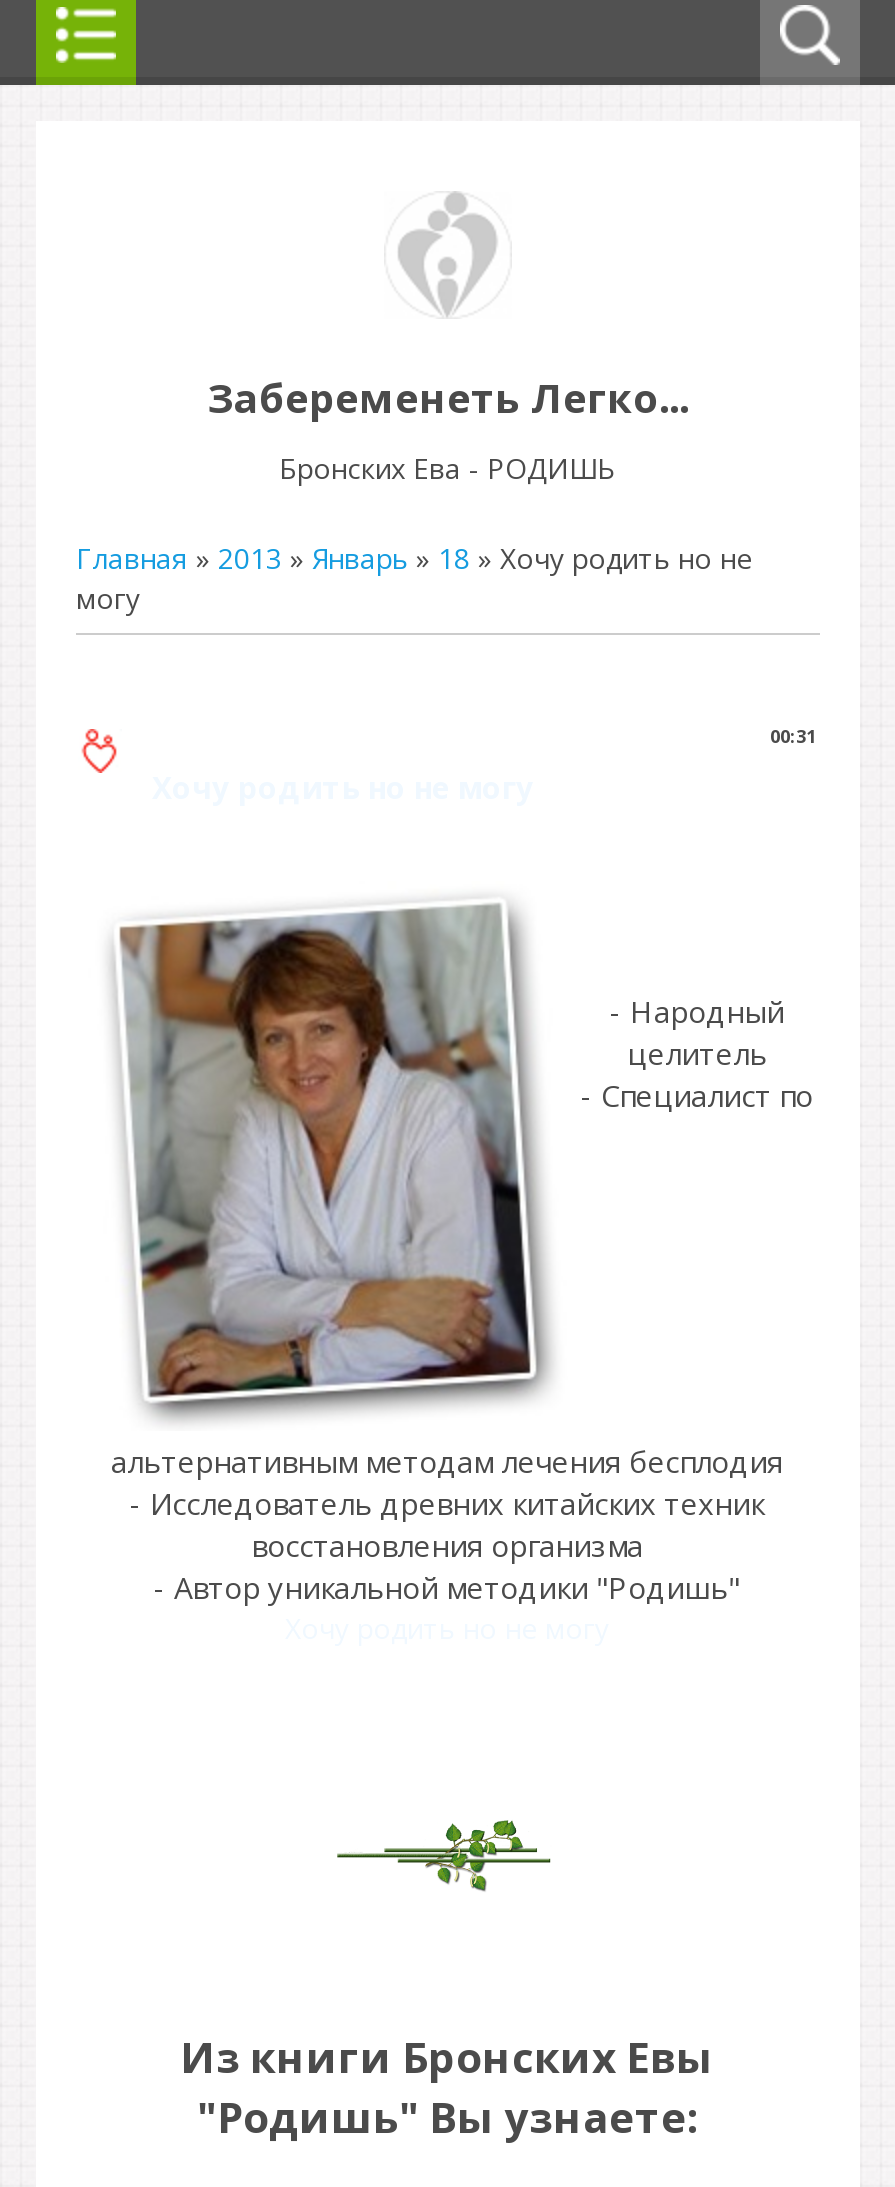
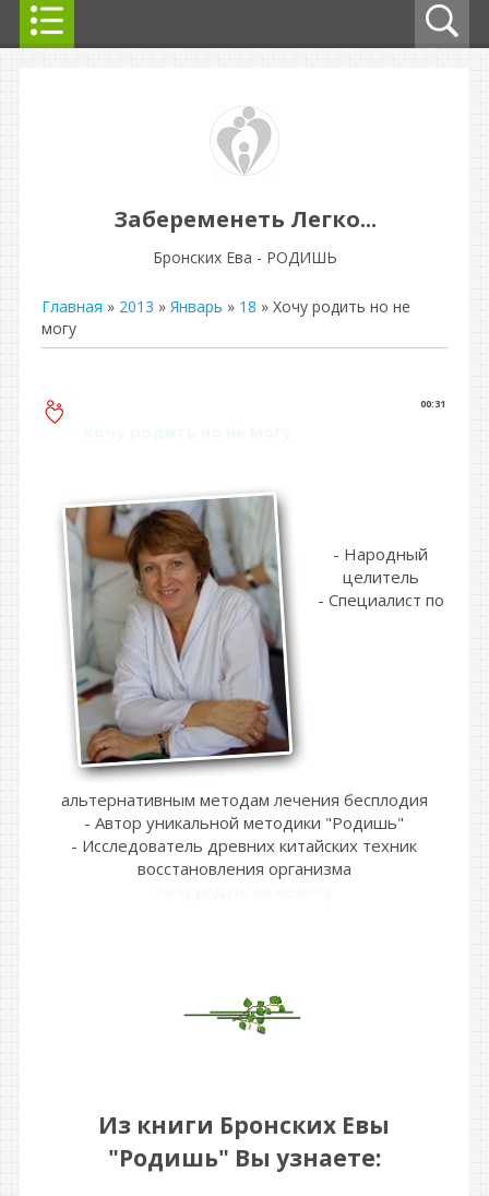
moved [130,1483,764,1565] -> [71,834,417,879]: - Исследователь древних китайских техник | восстановления организма
moved [154,1567,740,1607] -> [84,812,404,833]: - Автор уникальной методики "Родишь"

